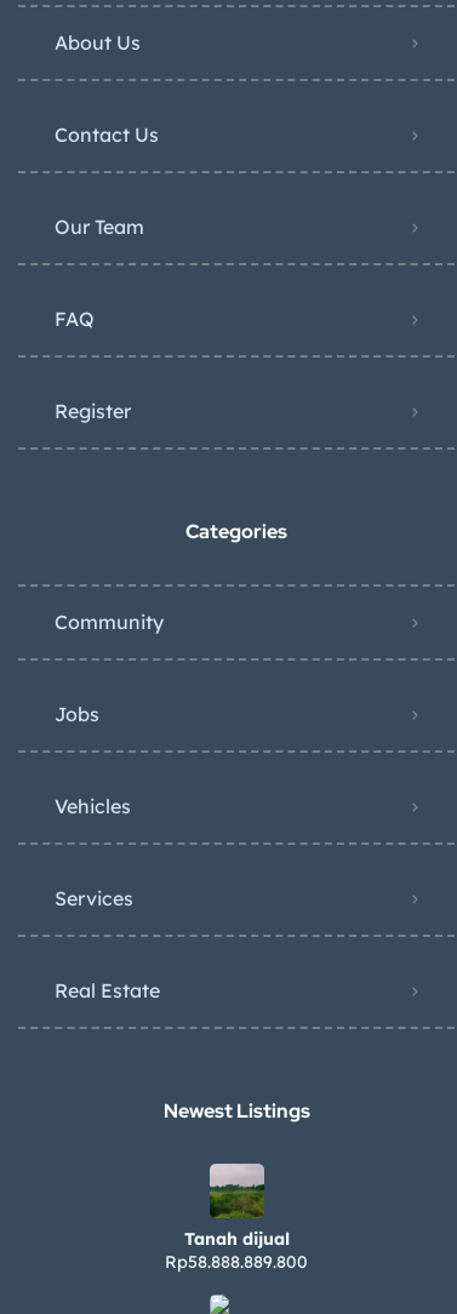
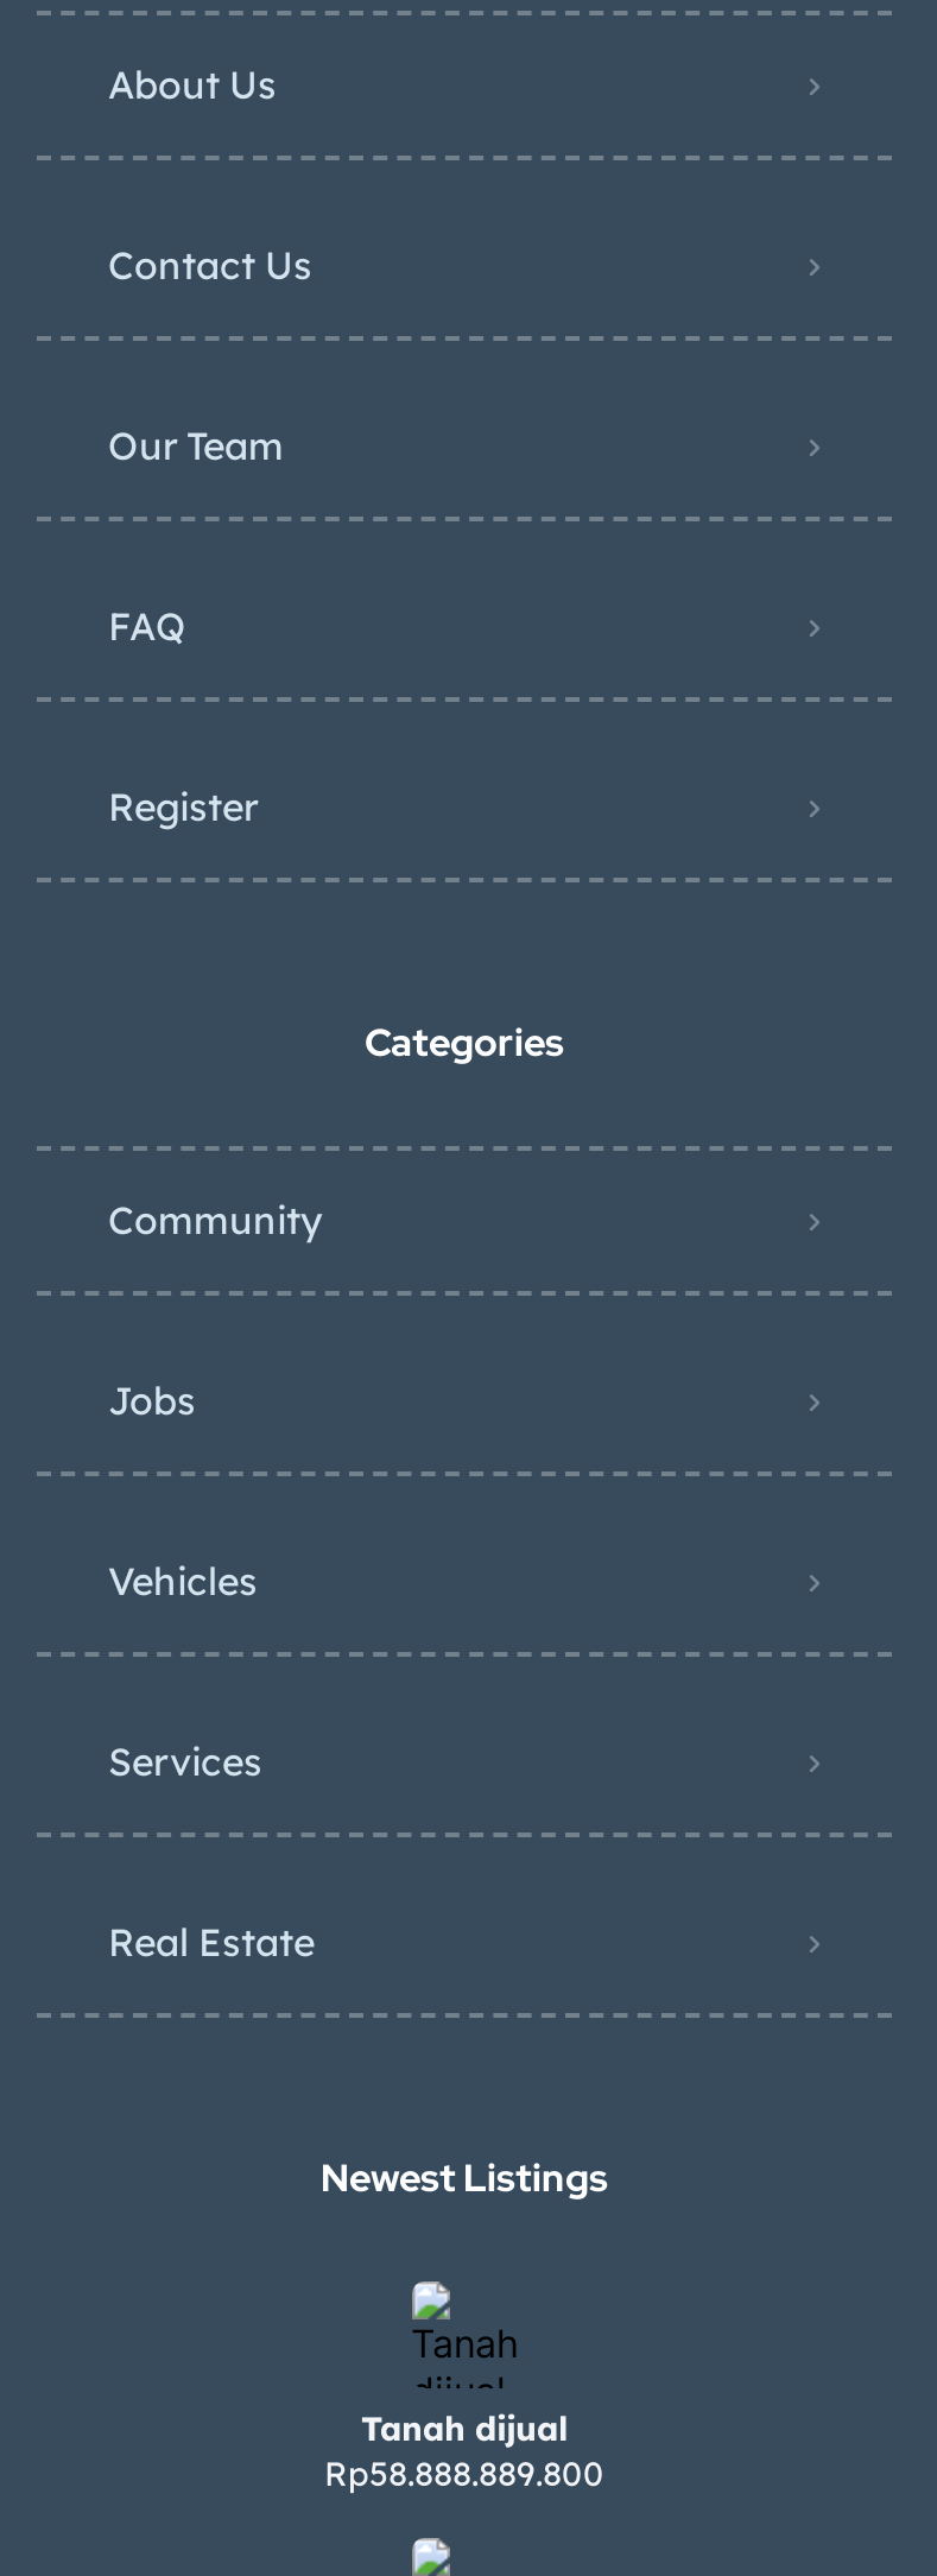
[208,1162,265,1219] [image] -> [410,2279,519,2391] [image]

